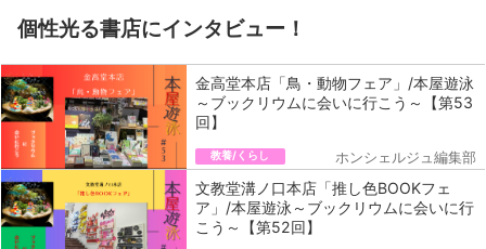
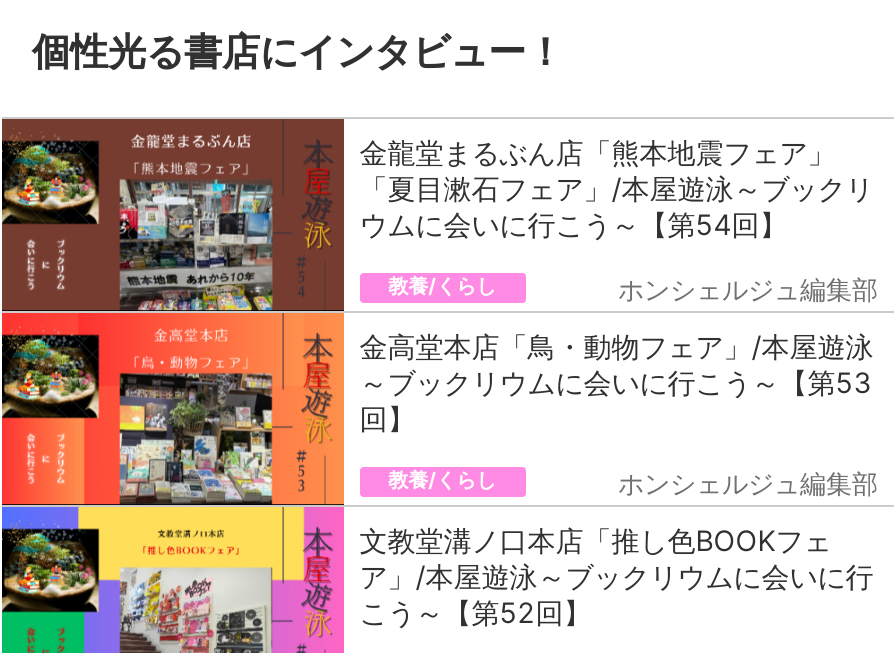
none -> [6,117,878,313] [image] | 金龍堂まるぶん店「熊本地震フェア」 | 「夏目漱石フェア」/本屋遊泳～ブックリ | ウムに会いに行こう～【第54回】 | 教養/くらし | ホンシェルジュ編集部

